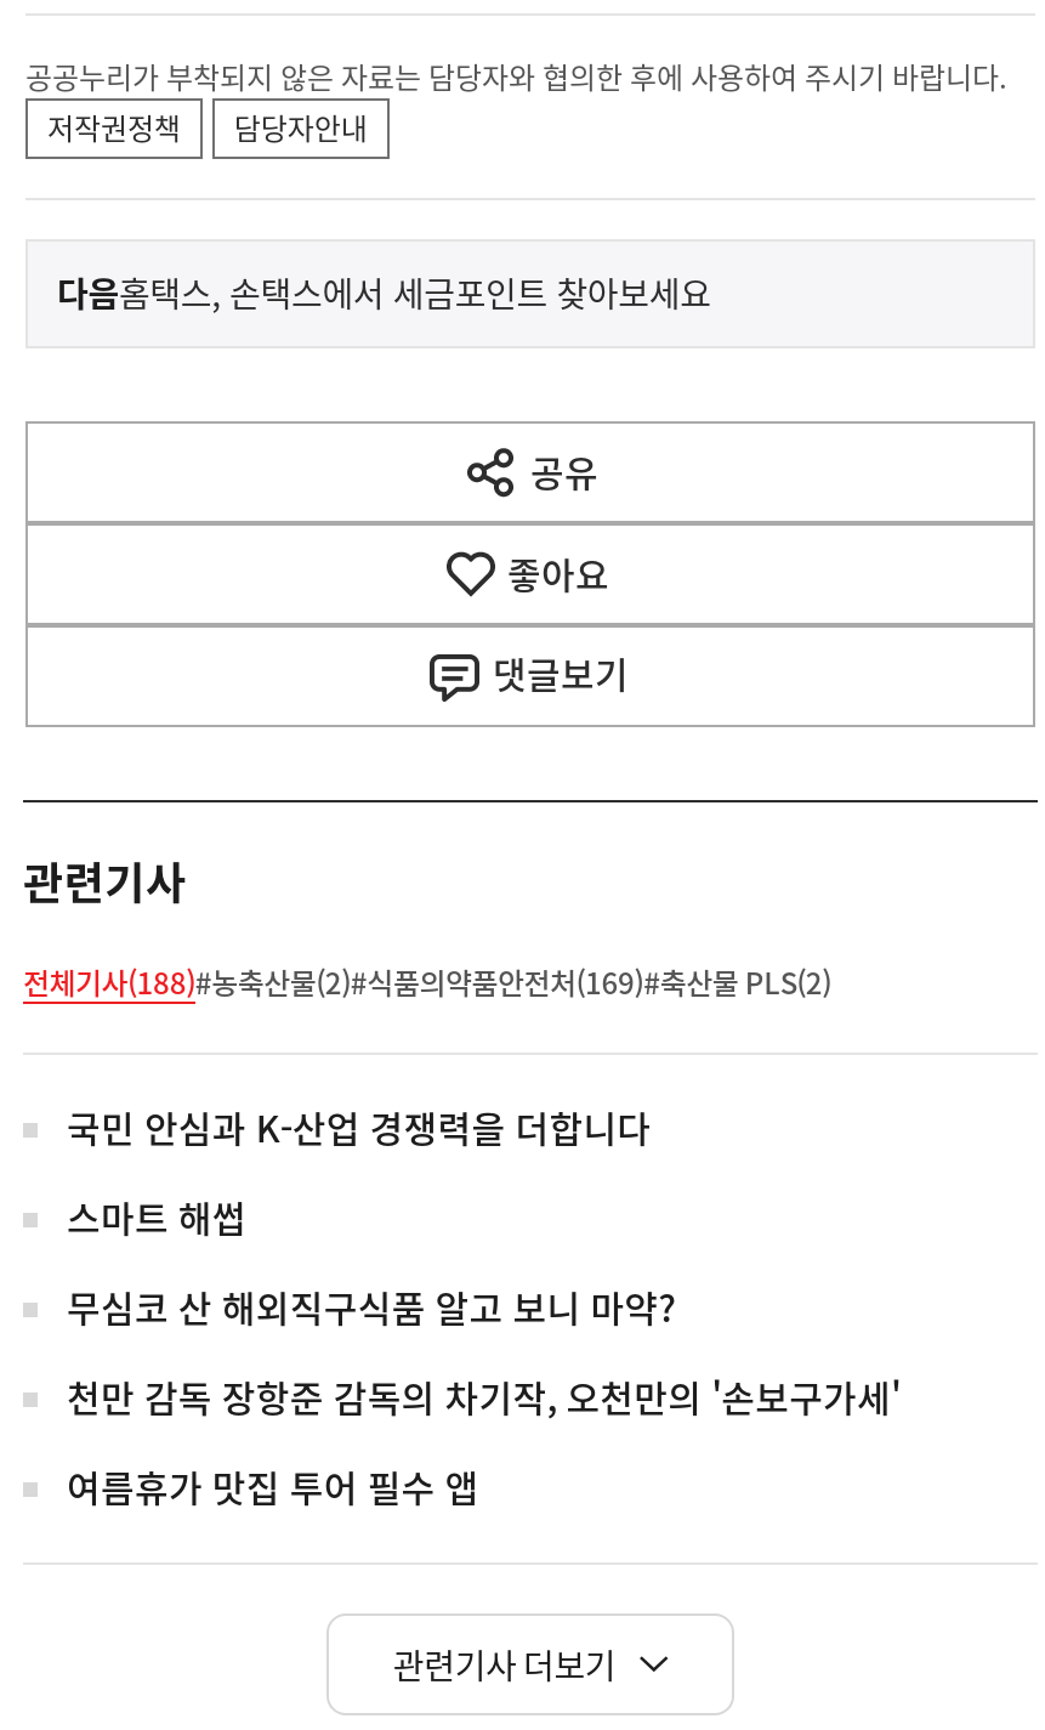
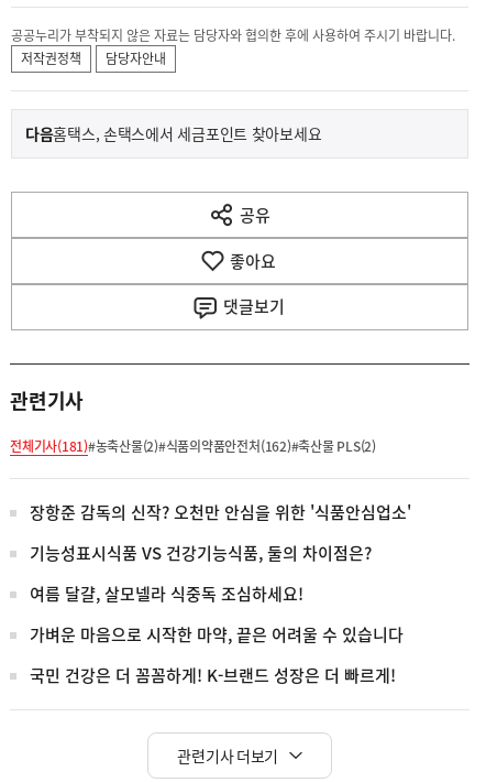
[23,962,831,1005] 전체기사(188)#농축산물(2)#식품의약품안전처(169)#축산물 PLS(2) -> [10,437,376,457] 전체기사(181)#농축산물(2)#식품의약품안전처(162)#축산물 PLS(2)
[67,1102,651,1156] 국민 안심과 K-산업 경쟁력을 더합니다 -> [30,501,411,525] 장항준 감독의 신작? 오천만 안심을 위한 '식품안심업소'
[67,1192,246,1246] 스마트 해썹 -> [30,541,371,566] 기능성표시식품 VS 건강기능식품, 둘의 차이점은?
[67,1282,675,1335] 무심코 산 해외직구식품 알고 보니 마약? -> [30,582,303,606] 여름 달걀, 살모넬라 식중독 조심하세요!
[67,1372,901,1425] 천만 감독 장항준 감독의 차기작, 오천만의 '손보구가세' -> [30,623,403,647] 가벼운 마음으로 시작한 마약, 끝은 어려울 수 있습니다
[67,1462,479,1515] 여름휴가 맛집 투어 필수 앱 -> [30,664,395,688] 국민 건강은 더 꼼꼼하게! K-브랜드 성장은 더 빠르게!

